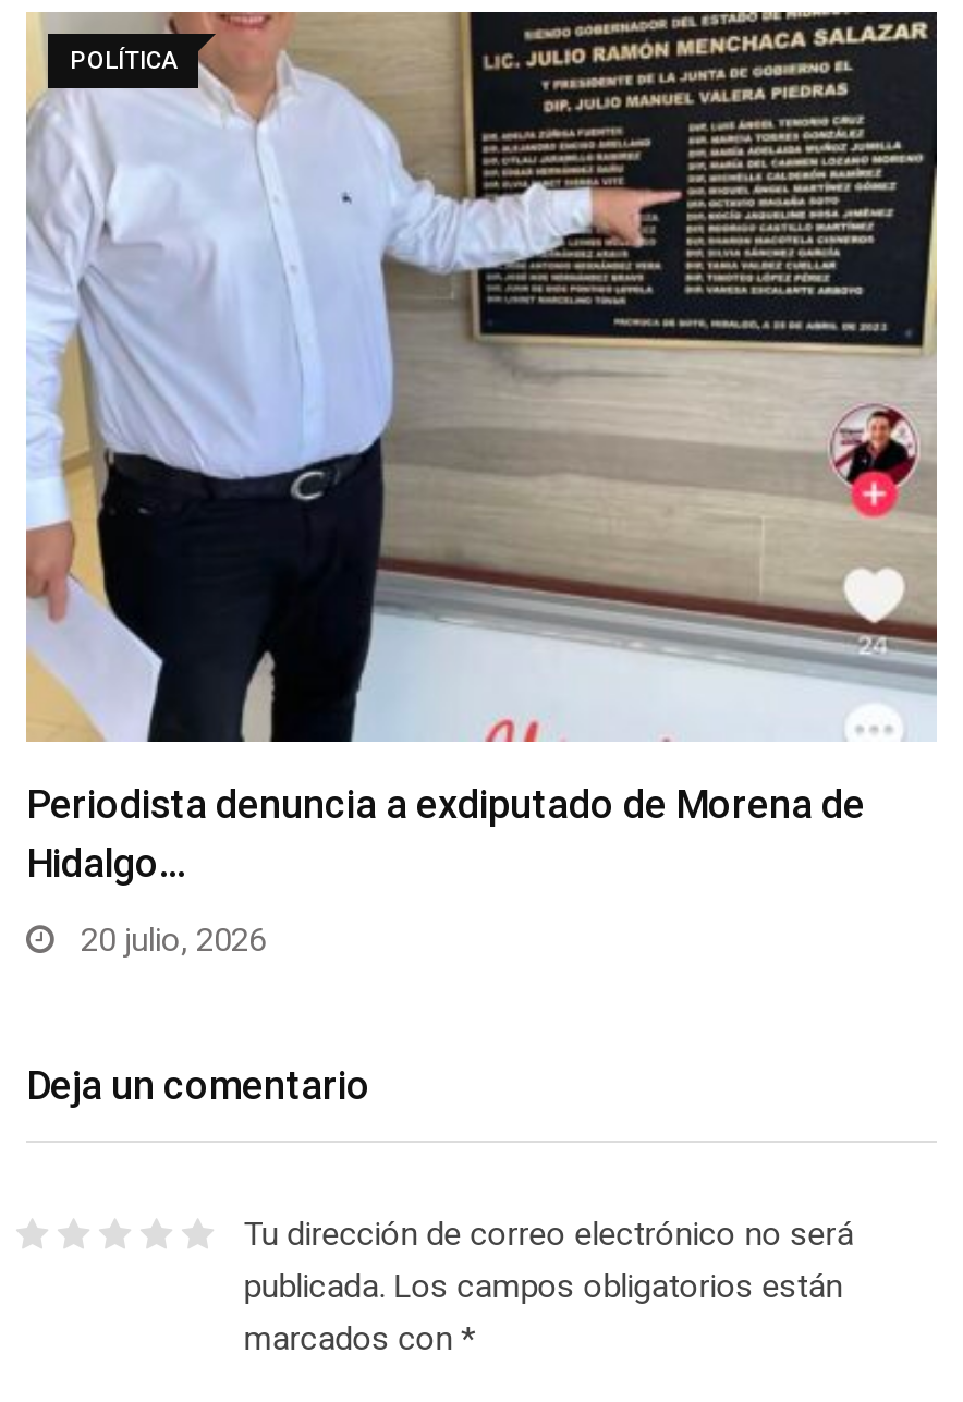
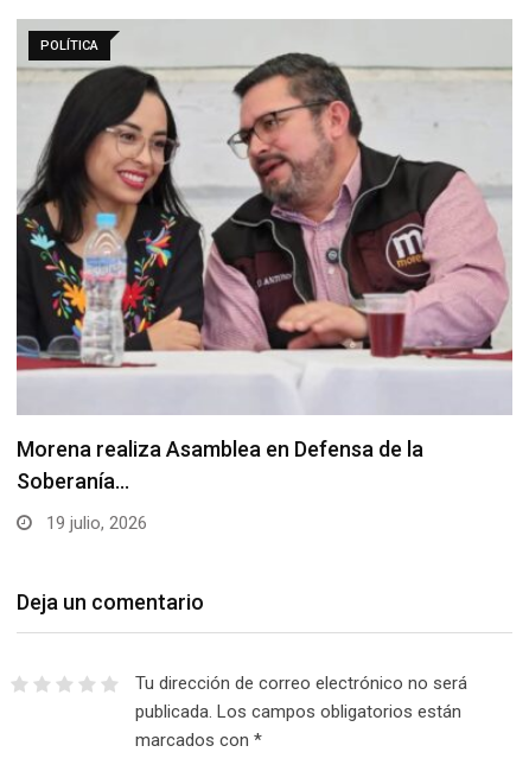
[24,10,939,884] [image] | Periodista denuncia a exdiputado de Morena de | Hidalgo… -> [15,19,512,494] [image] | Morena realiza Asamblea en Defensa de la | Soberanía…
[72,919,266,958] 20 julio, 2026 -> [42,513,147,534] 19 julio, 2026

